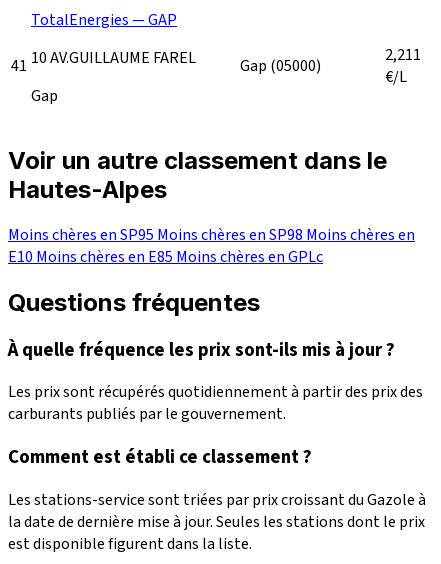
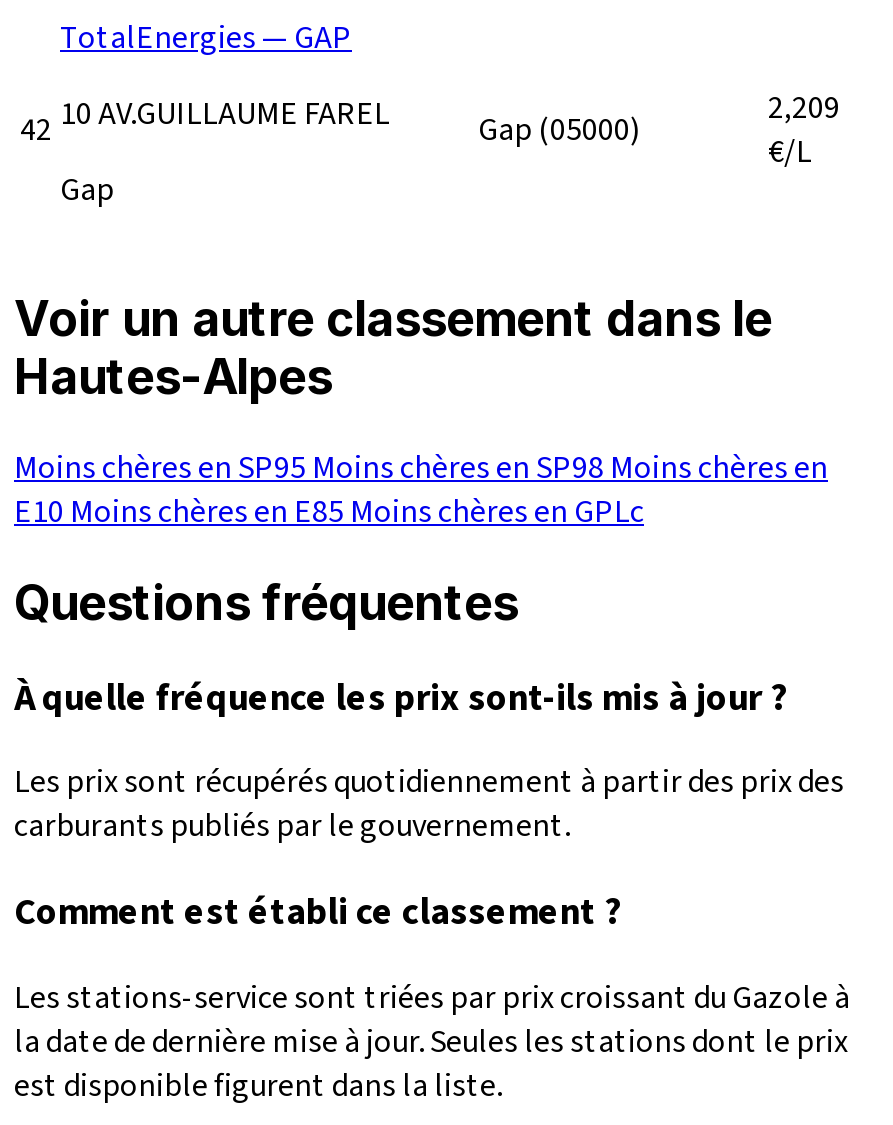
[11,47,321,77] 41 10 AV.GUILLAUME FAREL Gap (05000) -> [20,92,640,152] 42 10 AV.GUILLAUME FAREL Gap (05000)
[385,44,421,66] 2,211 -> [768,86,840,130] 2,209

